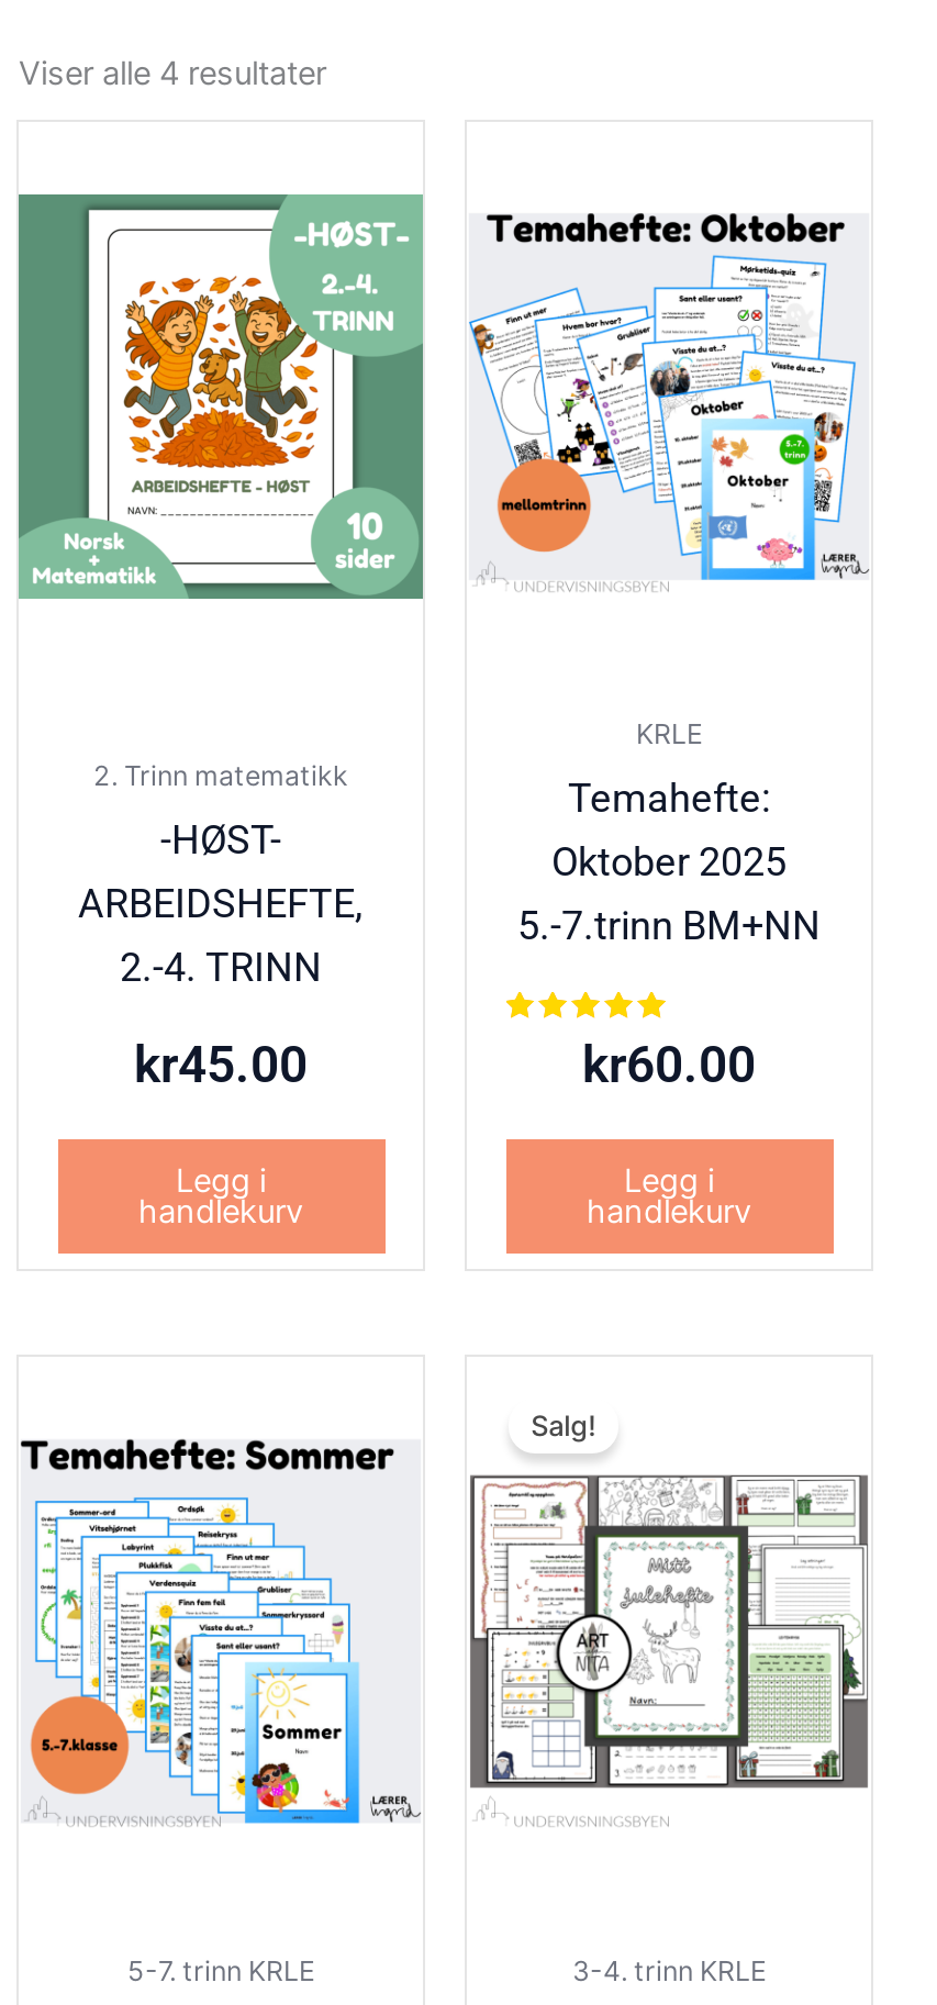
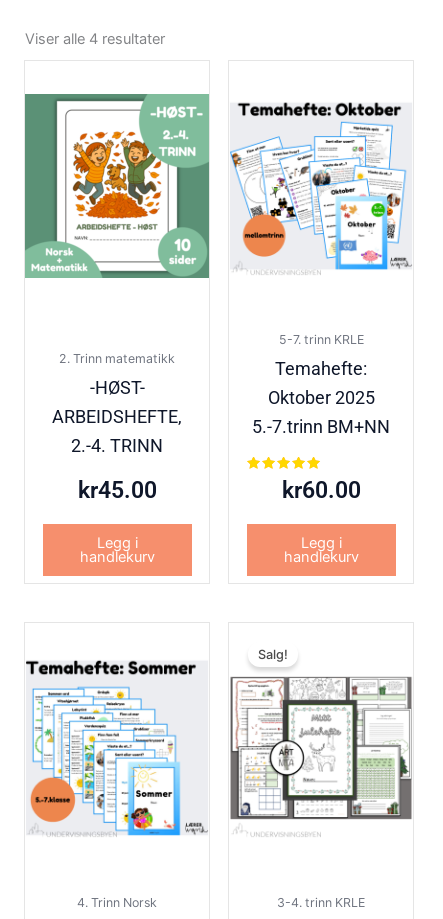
[636,718,702,751] KRLE -> [278,332,363,347] 5-7. trinn KRLE
[127,1954,314,1987] 5-7. trinn KRLE -> [77,895,157,910] 4. Trinn Norsk

